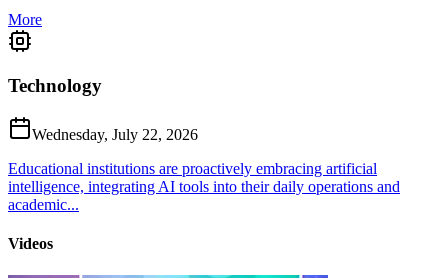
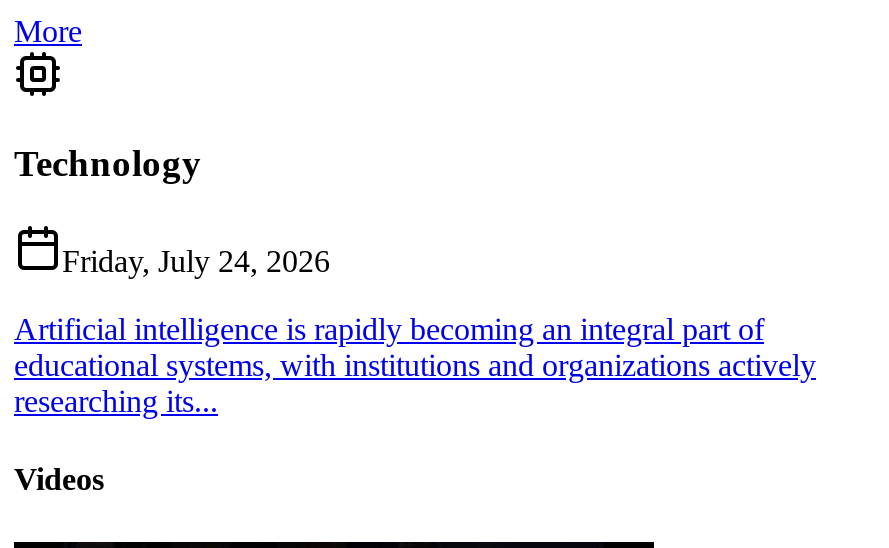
[32,126,198,143] Wednesday, July 22, 2026 -> [62,244,330,278] Friday, July 24, 2026
[8,160,400,213] Educational institutions are proactively embracing artificial | intelligence, integrating AI tools into their daily operations and | academic... -> [14,312,816,418] Artificial intelligence is rapidly becoming an integral part of | educational systems, with institutions and organizations actively | researching its...

